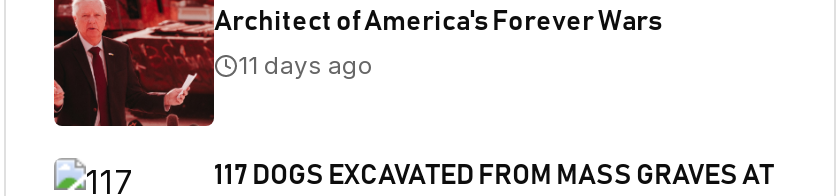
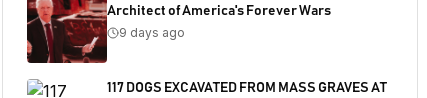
[238,50,374,80] 11 days ago -> [119,25,185,40] 9 days ago

